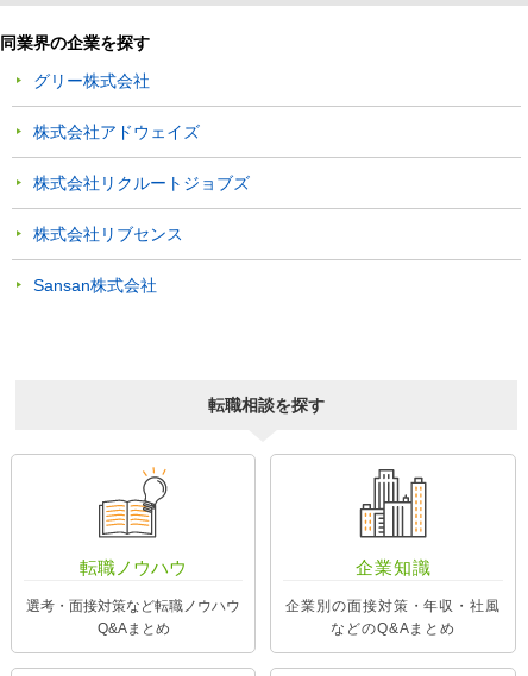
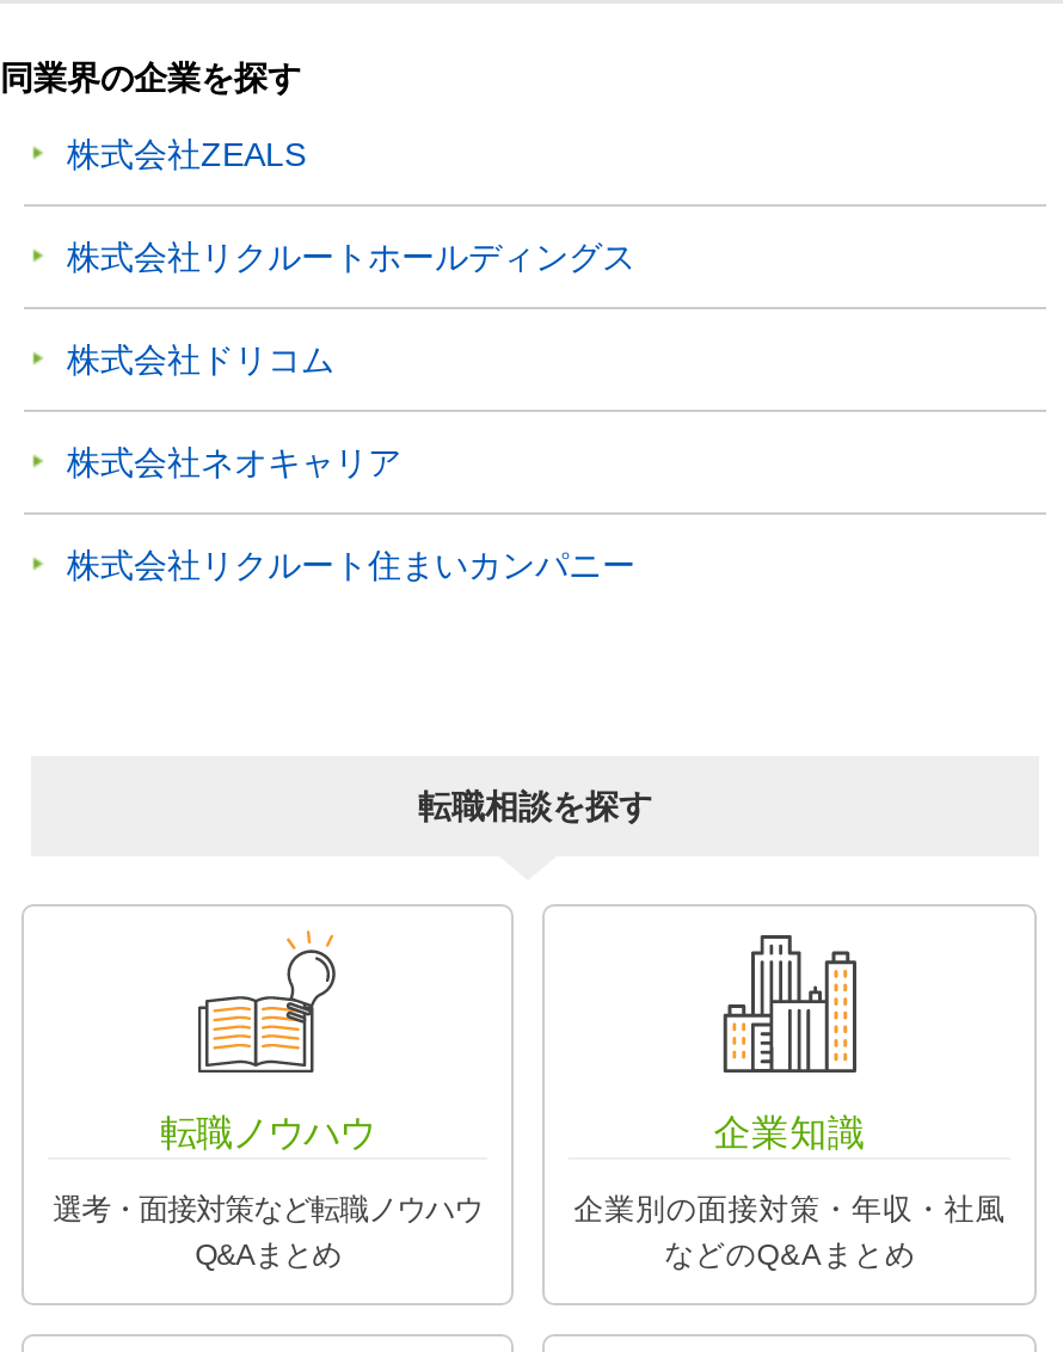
[33,71,150,90] グリー株式会社 -> [67,135,306,173] 株式会社ZEALS
[33,122,200,141] 株式会社アドウェイズ -> [67,237,635,276] 株式会社リクルートホールディングス
[33,173,250,192] 株式会社リクルートジョブズ -> [67,340,334,378] 株式会社ドリコム
[33,224,183,243] 株式会社リブセンス -> [67,443,401,481] 株式会社ネオキャリア
[33,276,157,295] Sansan株式会社 -> [67,546,635,584] 株式会社リクルート住まいカンパニー

